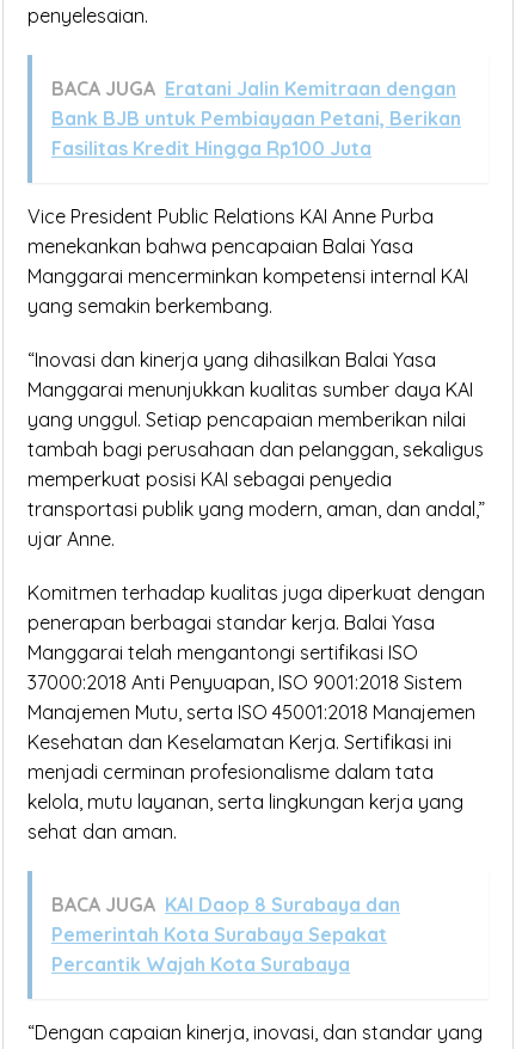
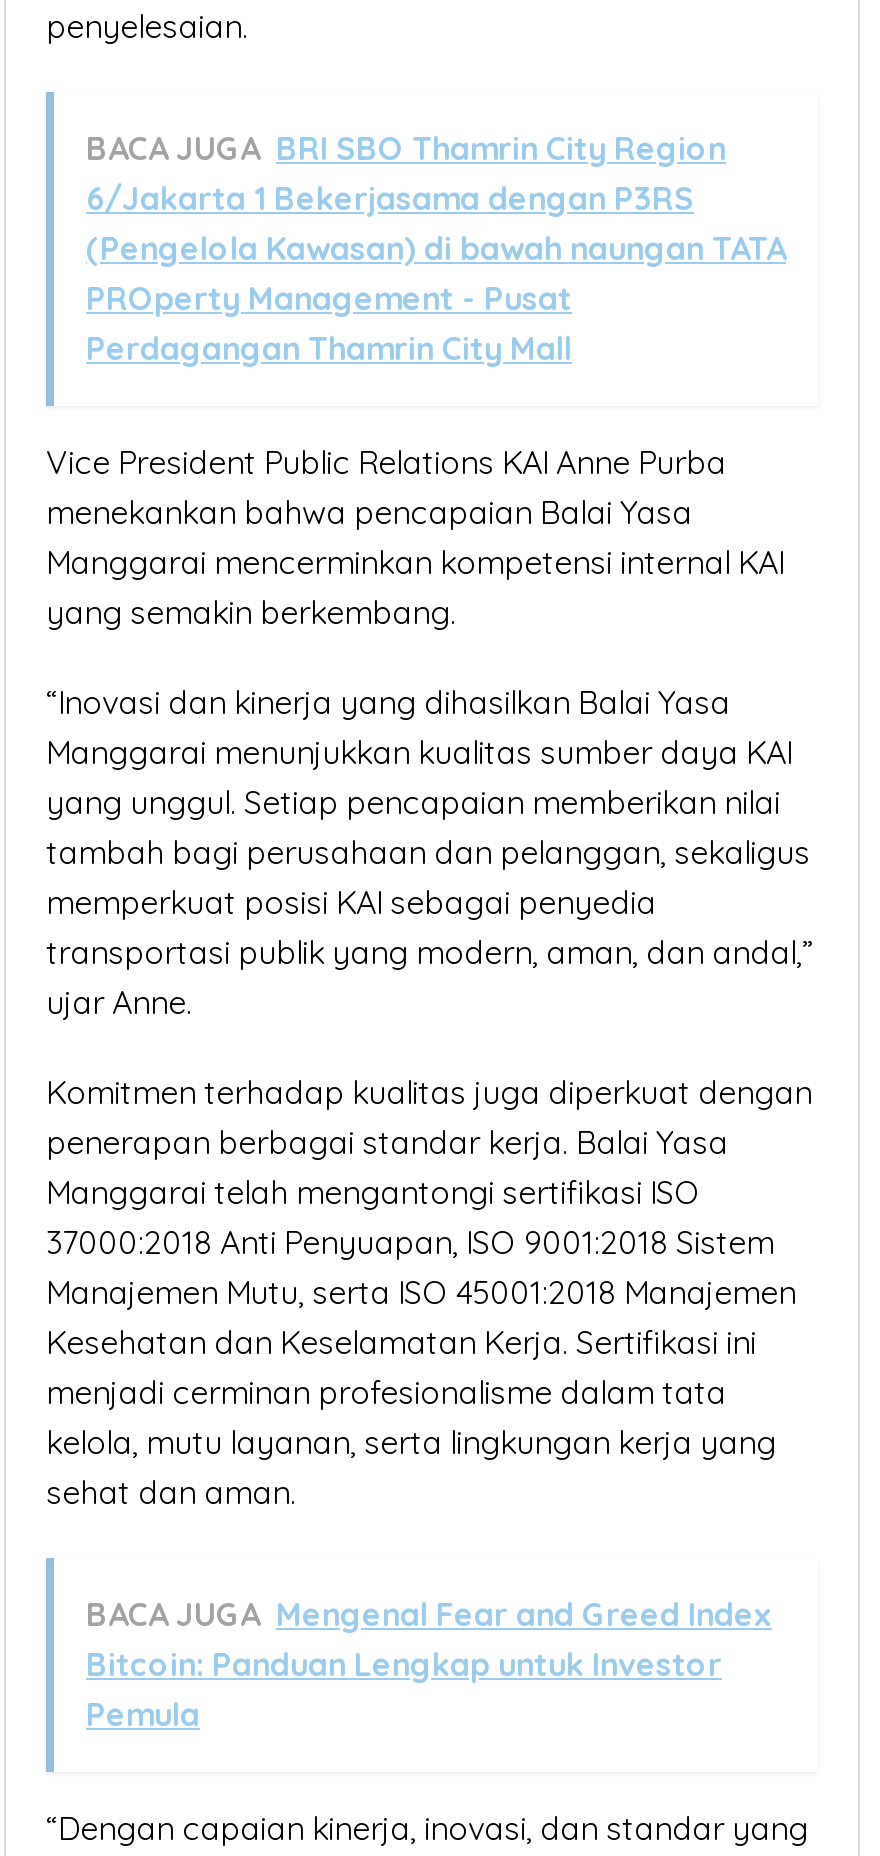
[51,77,461,160] BACA JUGA Eratani Jalin Kemitraan dengan | Bank BJB untuk Pembiayaan Petani, Berikan | Fasilitas Kredit Hingga Rp100 Juta -> [86,129,786,369] BACA JUGA BRI SBO Thamrin City Region | 6/Jakarta 1 Bekerjasama dengan P3RS | (Pengelola Kawasan) di bawah naungan TATA | PROperty Management - Pusat | Perdagangan Thamrin City Mall
[51,893,400,976] BACA JUGA KAI Daop 8 Surabaya dan | Pemerintah Kota Surabaya Sepakat | Percantik Wajah Kota Surabaya -> [86,1595,772,1735] BACA JUGA Mengenal Fear and Greed Index | Bitcoin: Panduan Lengkap untuk Investor | Pemula

